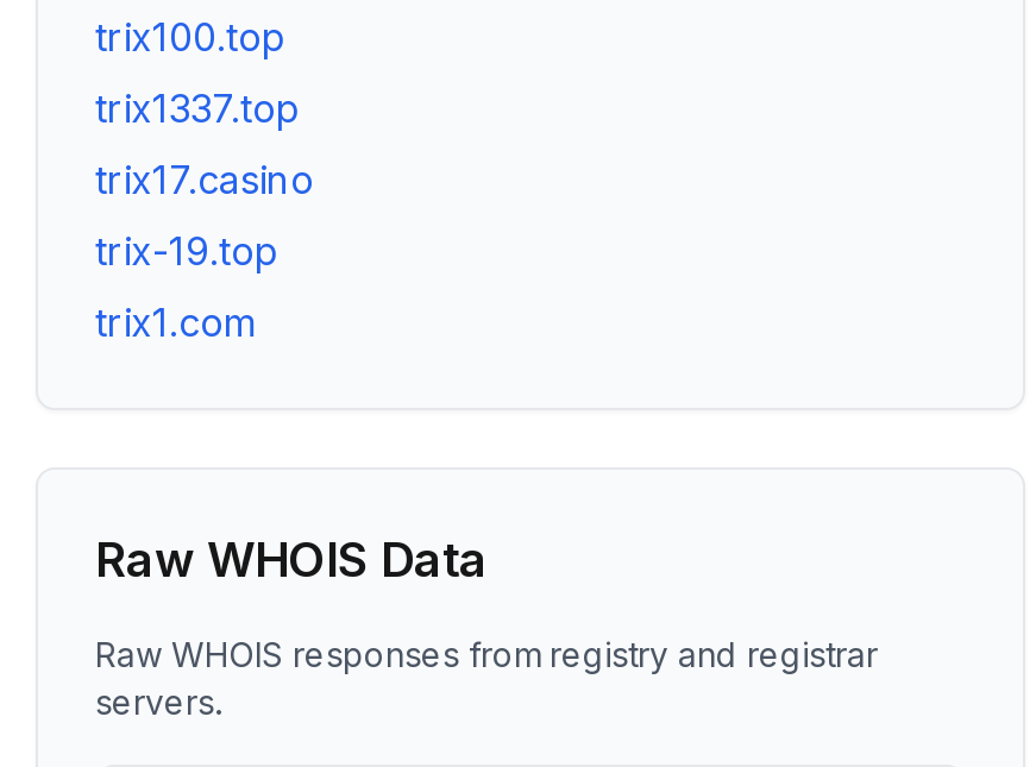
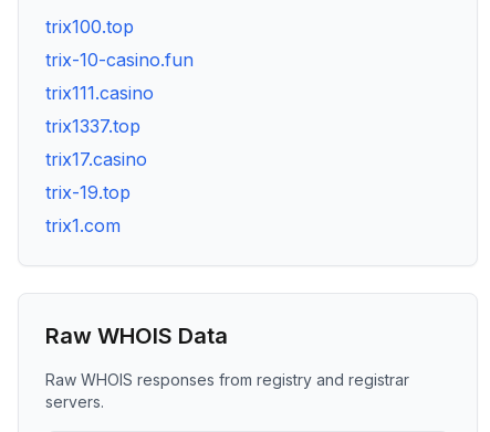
none -> [45,49,194,104] trix-10-casino.fun | trix111.casino

